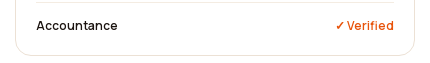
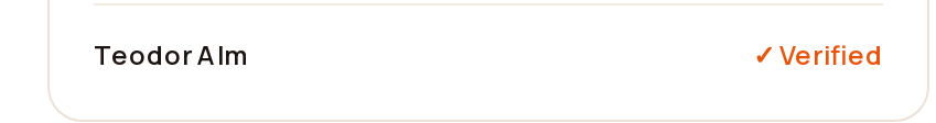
[36,17,118,34] Accountance -> [94,36,248,74] Teodor Alm

